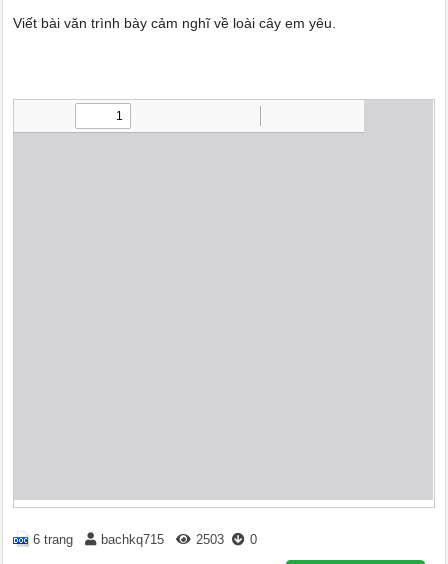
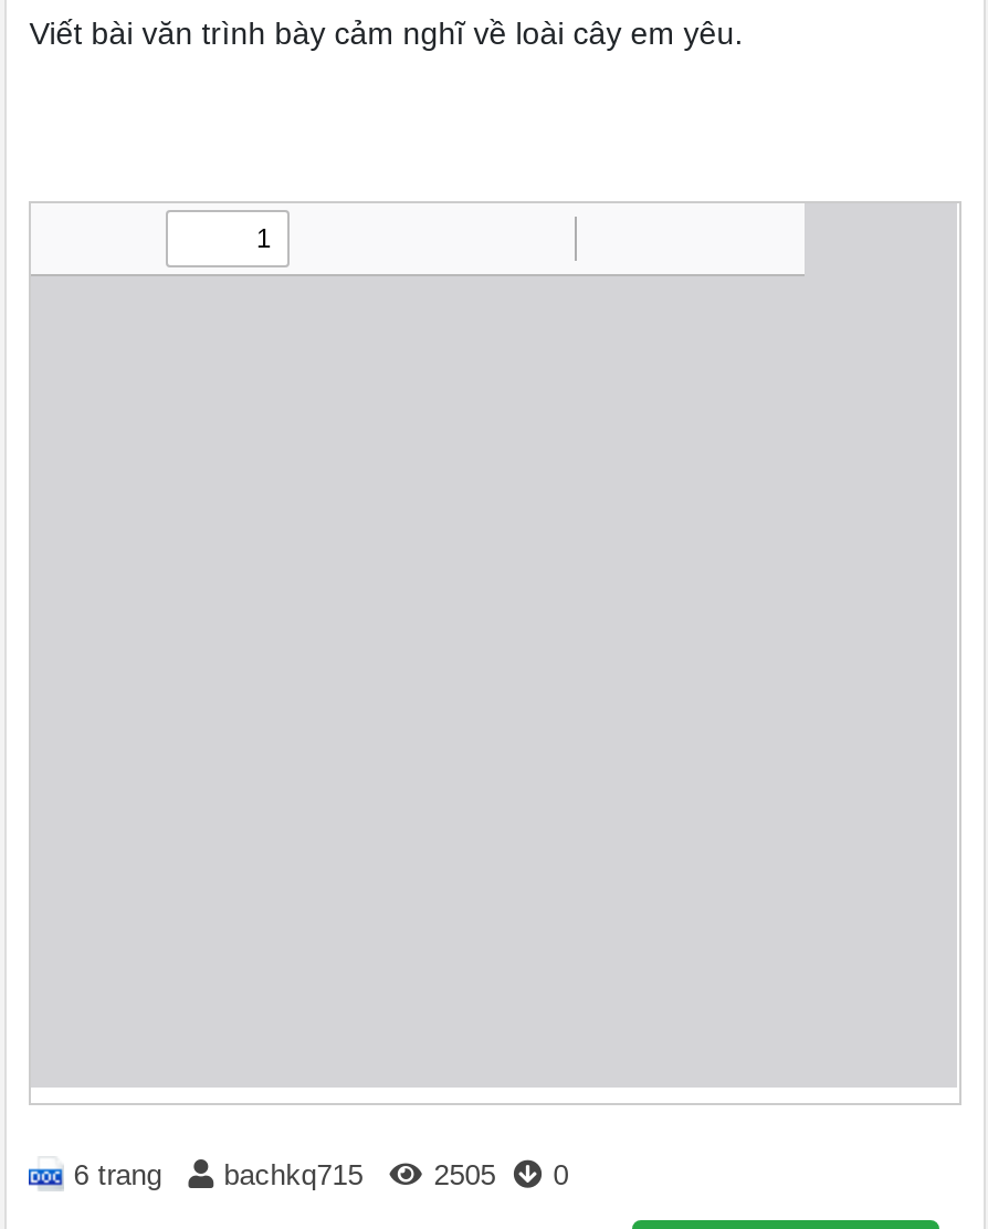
[196,532,257,547] 2503 0 -> [434,1158,568,1191] 2505 0

